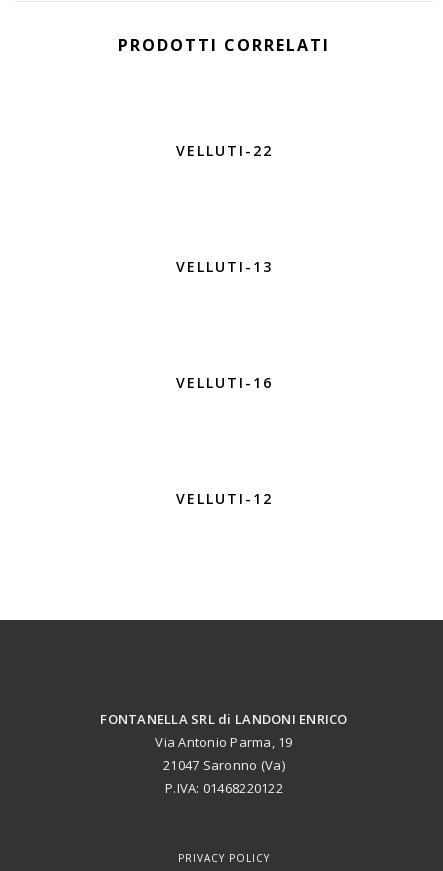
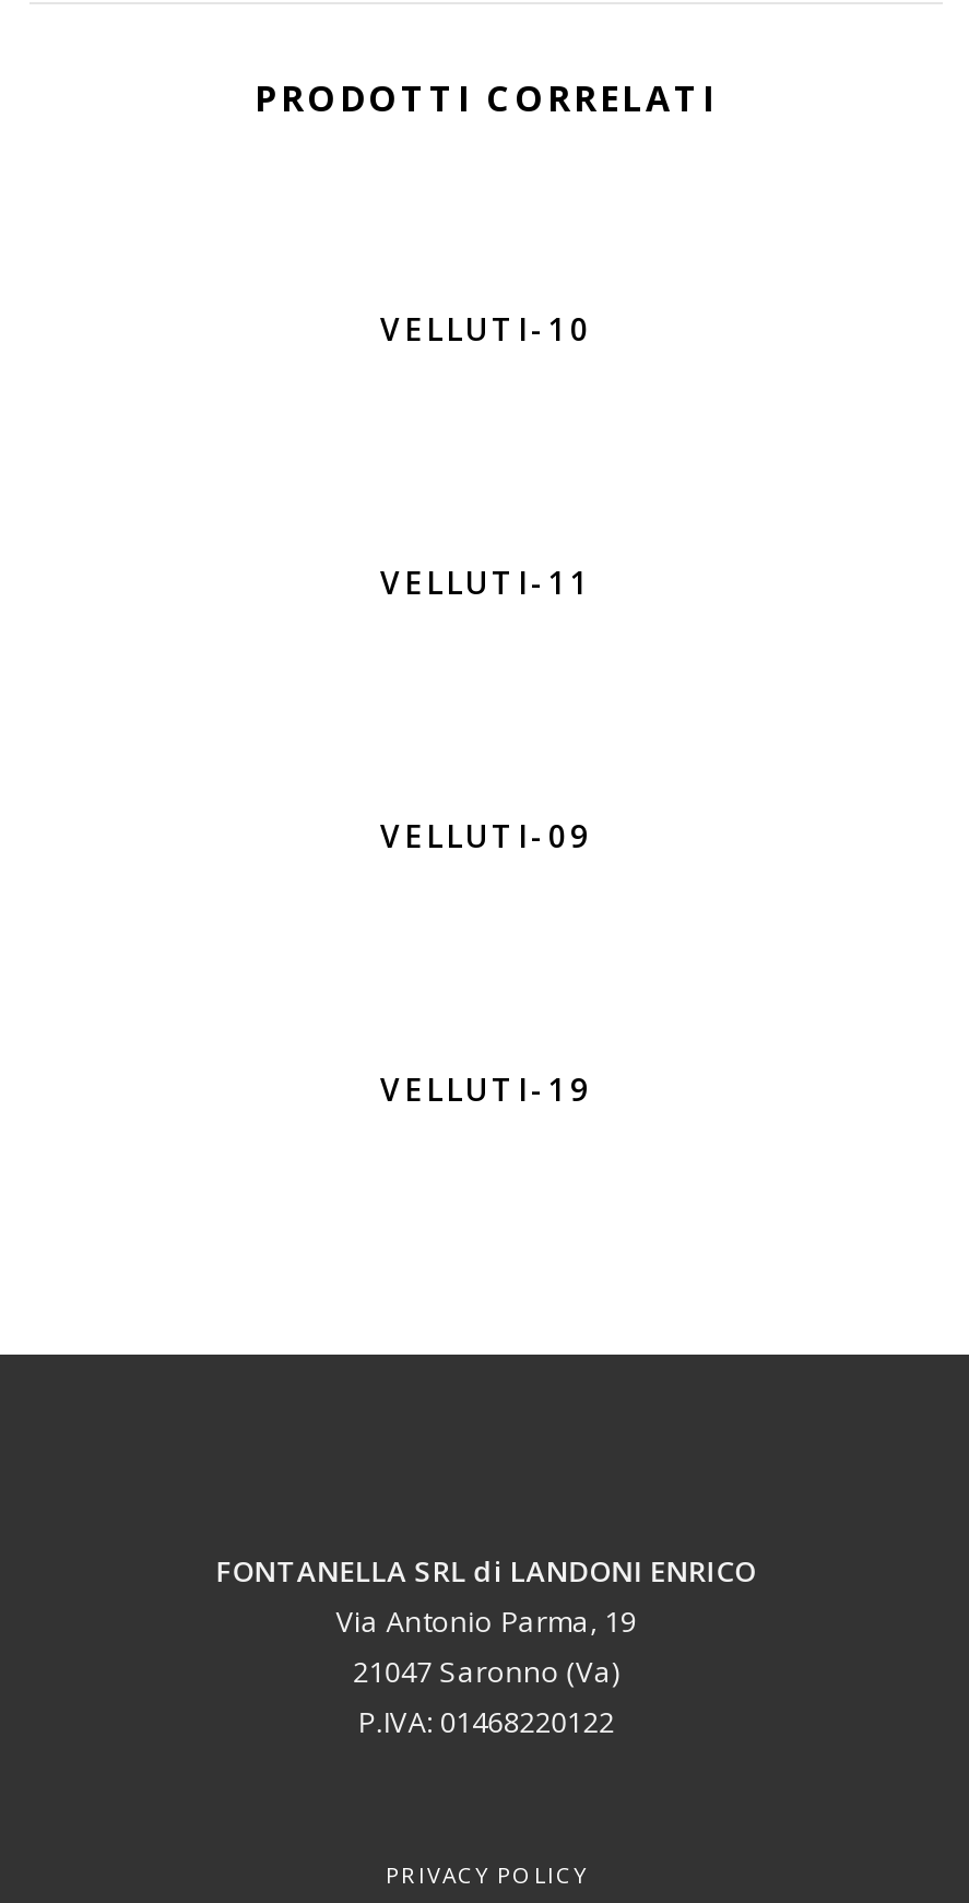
[175,141,272,160] VELLUTI-22 -> [380,309,592,350] VELLUTI-10
[175,257,272,276] VELLUTI-13 -> [380,562,592,604] VELLUTI-11
[175,373,272,392] VELLUTI-16 -> [380,816,592,857] VELLUTI-09
[175,489,272,508] VELLUTI-12 -> [380,1069,592,1111] VELLUTI-19

